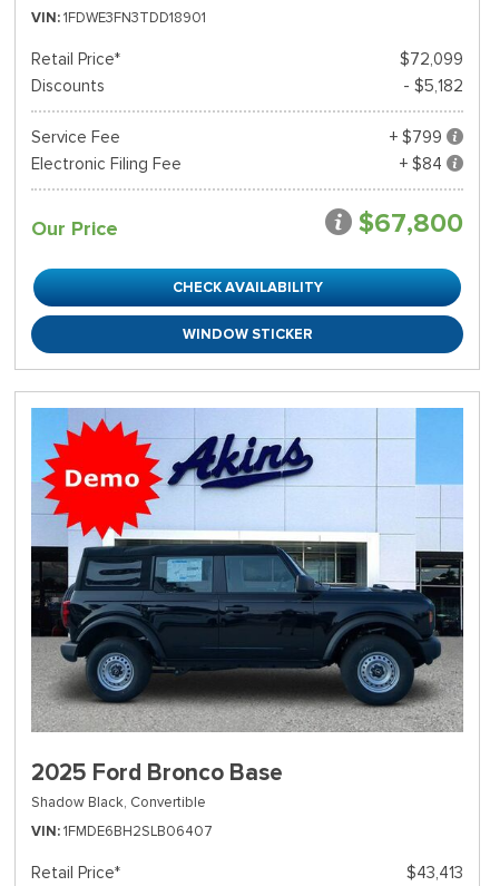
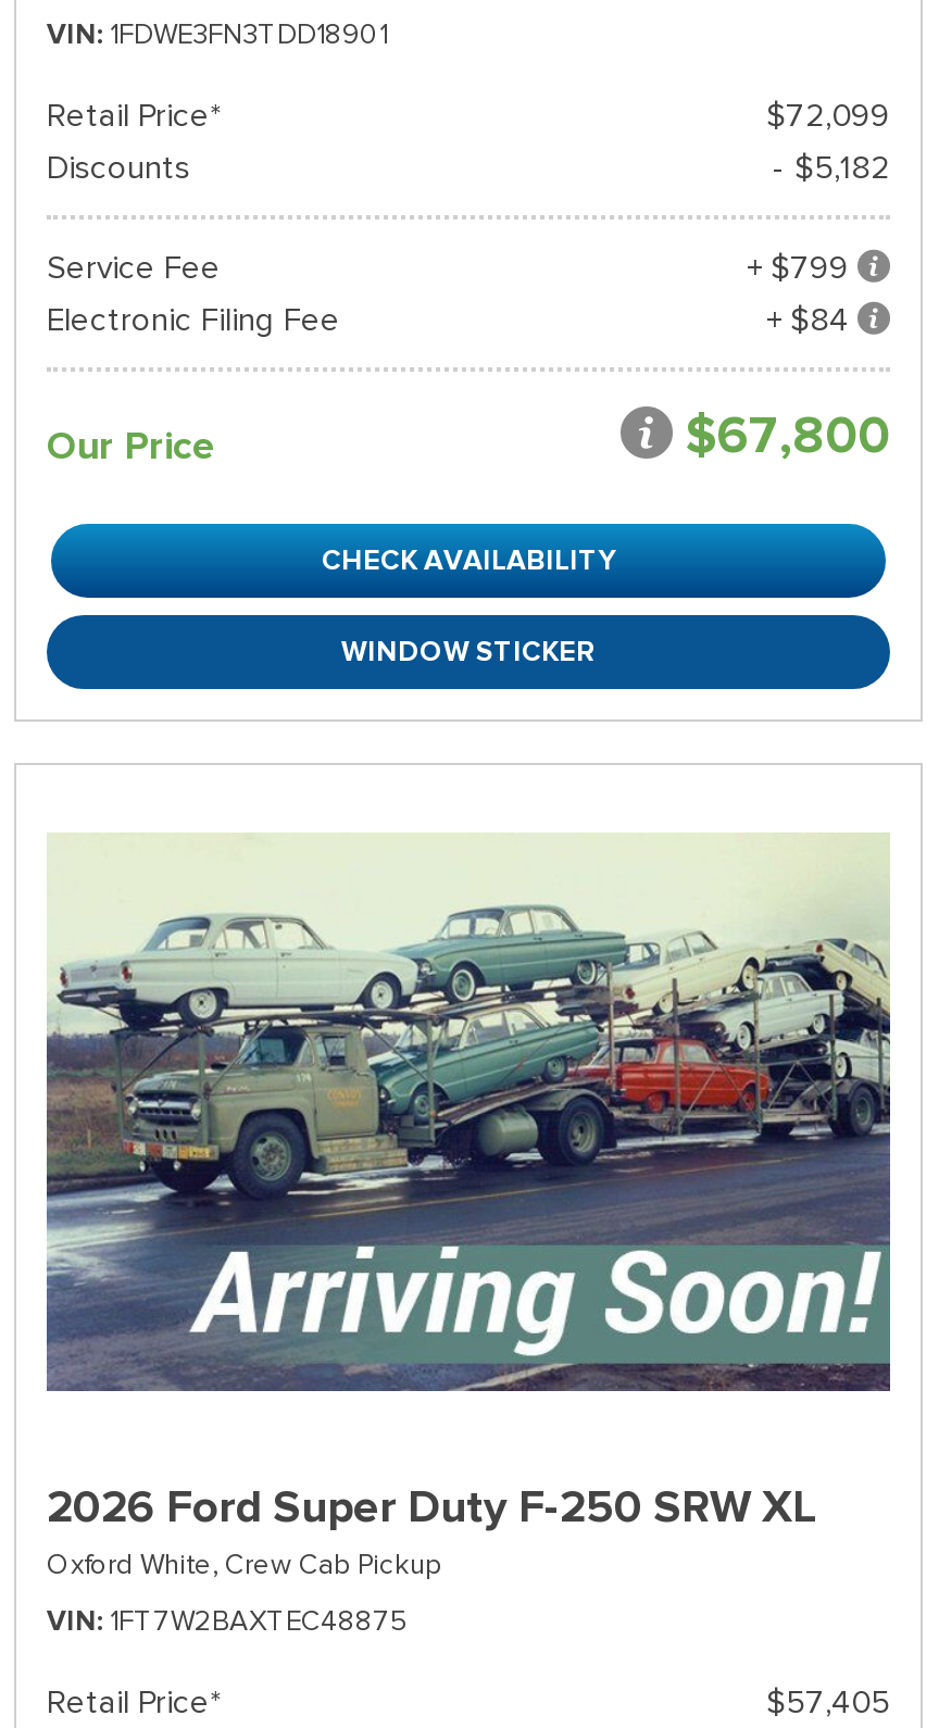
[30,407,464,811] [image] | 2025 Ford Bronco Base | Shadow Black, Convertible -> [45,796,892,1582] [image] | 2026 Ford Super Duty F-250 SRW XL | Oxford White, Crew Cab Pickup
[31,821,213,840] VIN 1FMDE6BH2SLB06407 -> [47,1602,408,1639] VIN 1FT7W2BAXTEC48875
[406,863,463,883] $43,413 -> [766,1682,890,1721] $57,405

